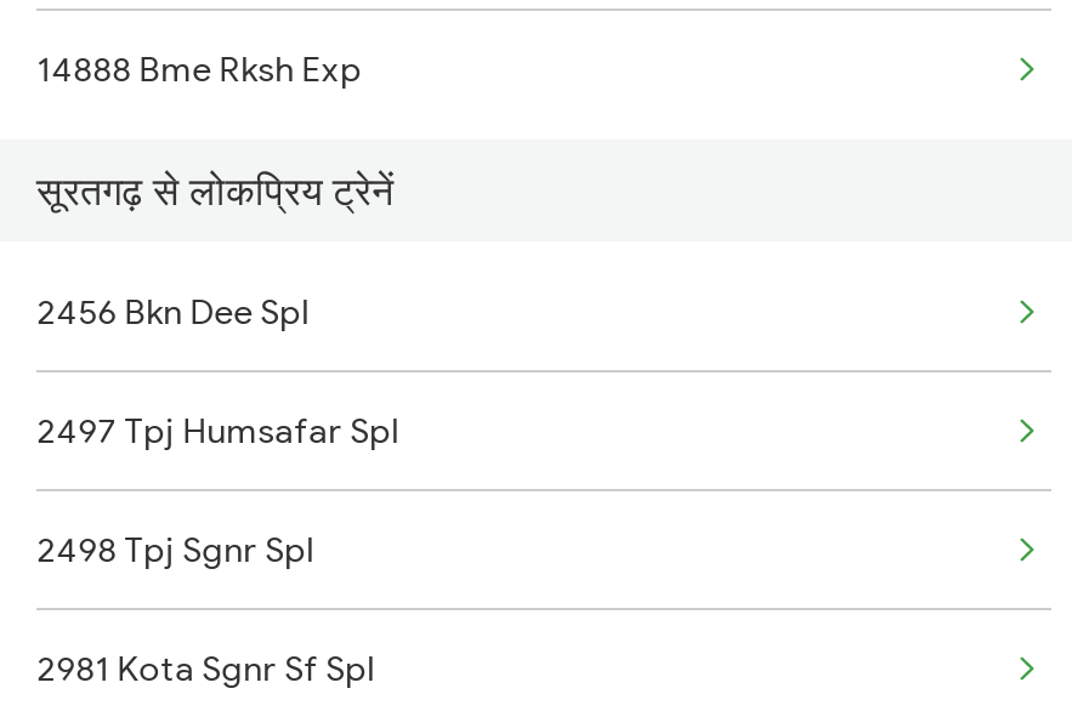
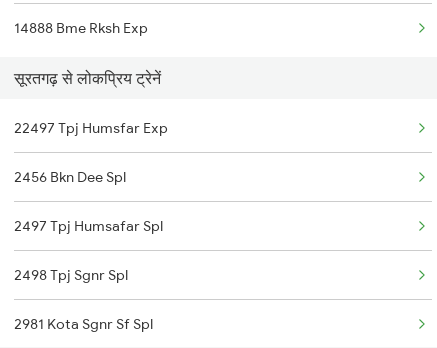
none -> [14,119,168,137] 22497 Tpj Humsfar Exp

